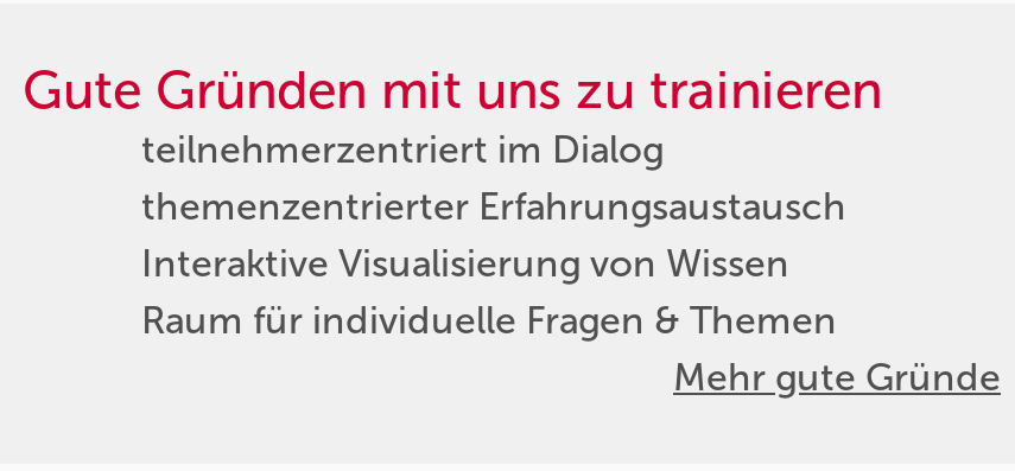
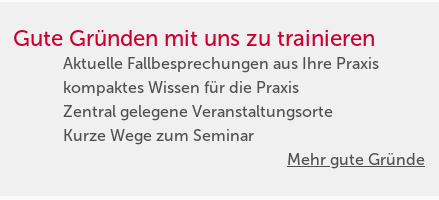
[141,127,846,343] teilnehmerzentriert im Dialog | themenzentrierter Erfahrungsaustausch | Interaktive Visualisierung von Wissen | Raum für individuelle Fragen & Themen -> [63,54,379,145] Aktuelle Fallbesprechungen aus Ihre Praxis | kompaktes Wissen für die Praxis | Zentral gelegene Veranstaltungsorte | Kurze Wege zum Seminar

